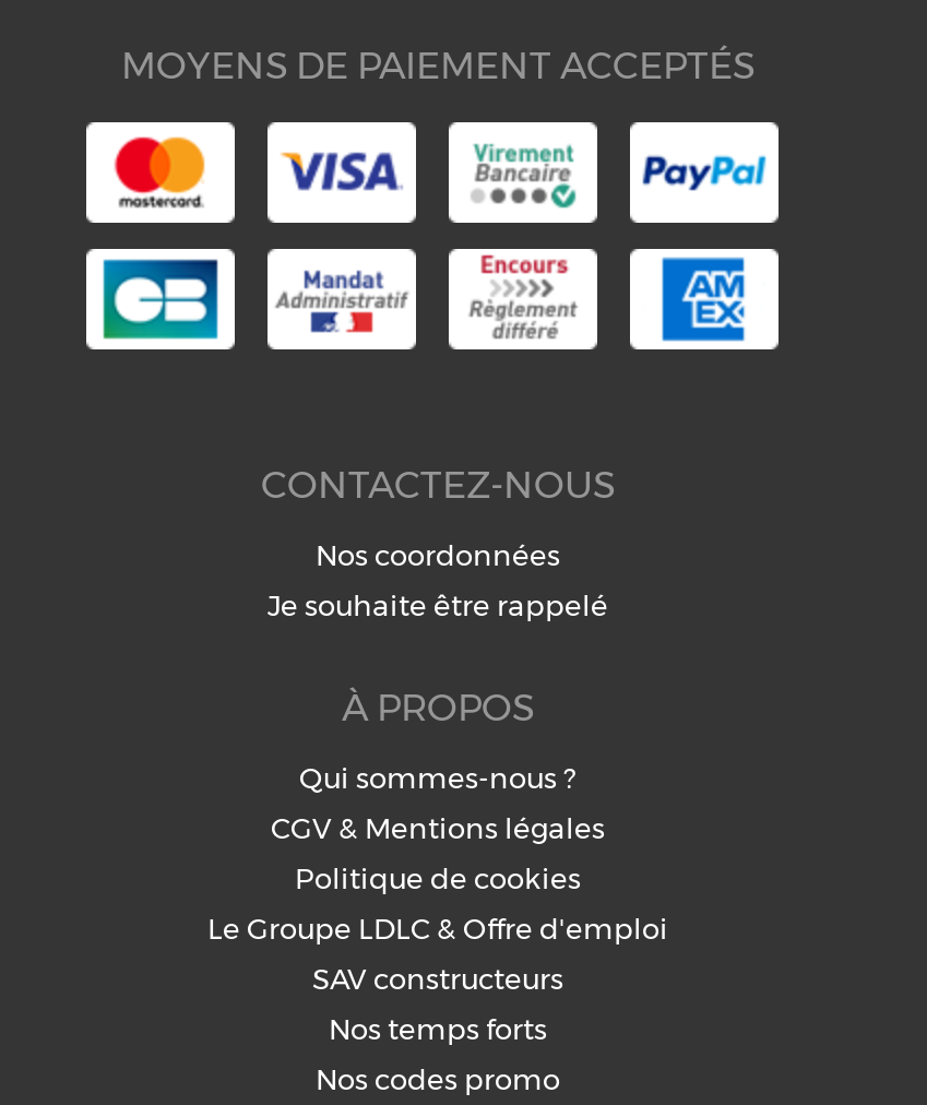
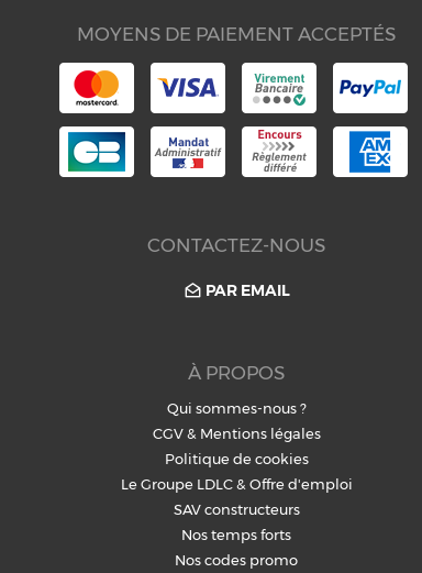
[268,537,608,622] Nos coordonnées | Je souhaite être rappelé -> [206,280,290,300] PAR EMAIL

